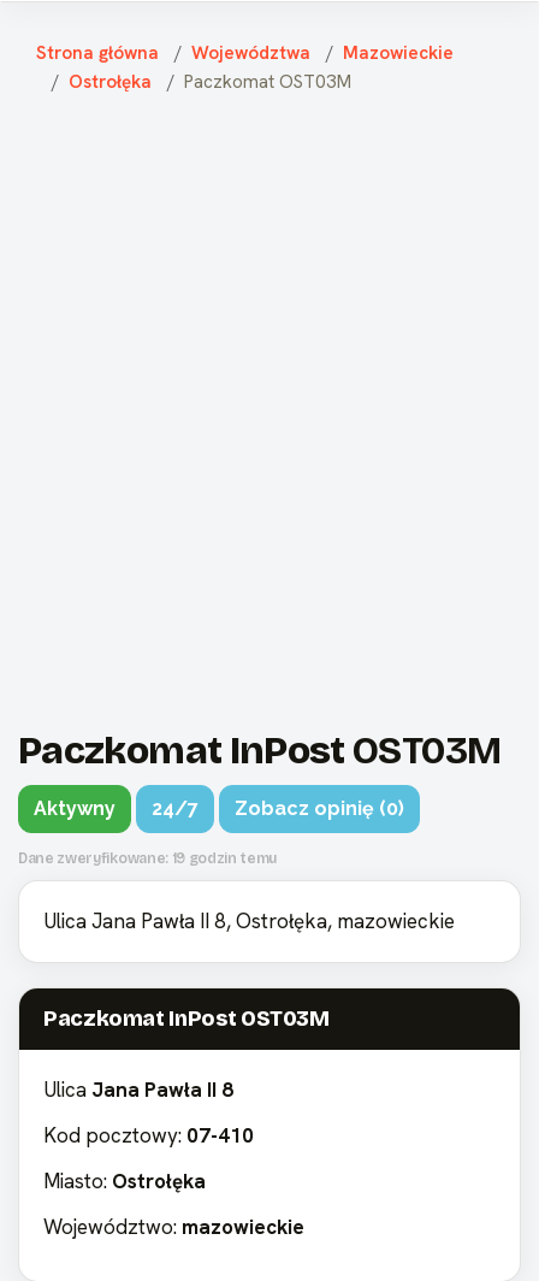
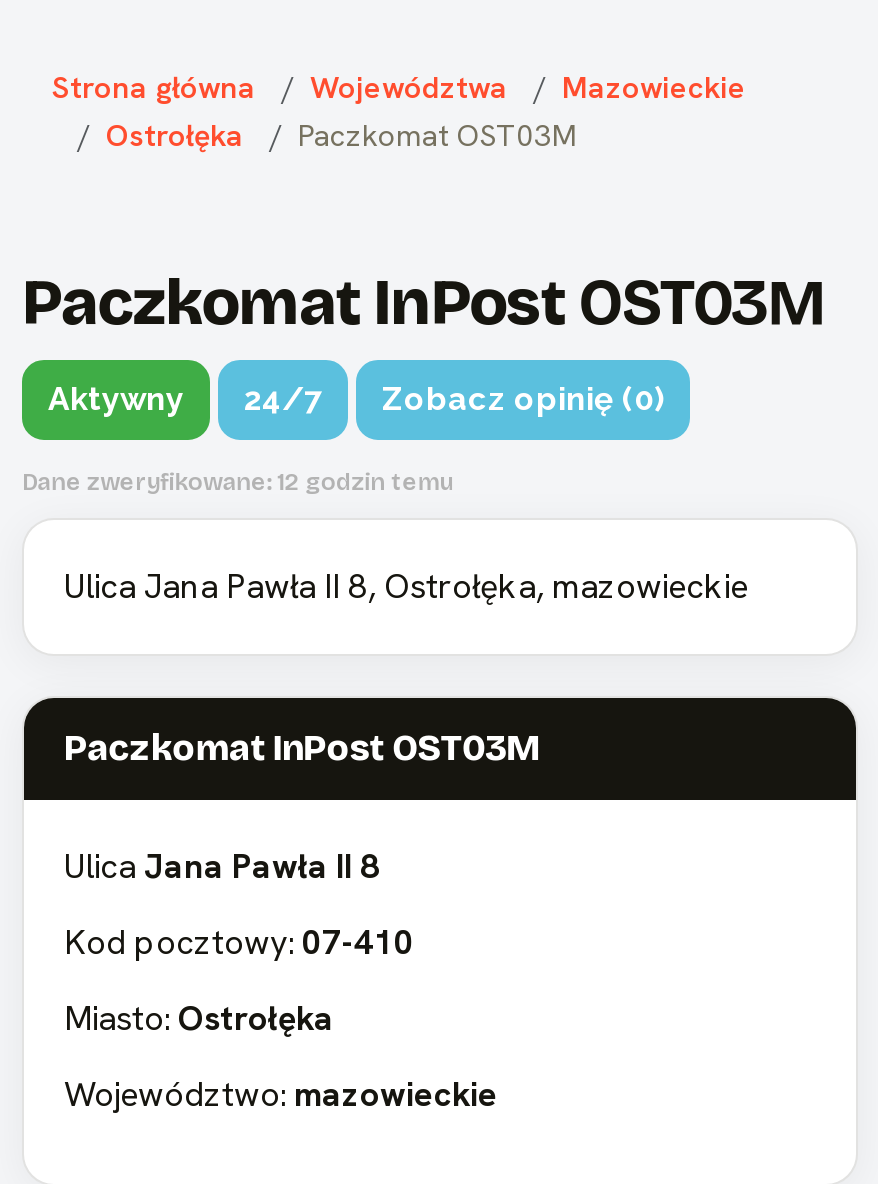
[18,850,277,867] Dane zweryfikowane: 19 godzin temu -> [22,468,452,496] Dane zweryfikowane: 12 godzin temu

